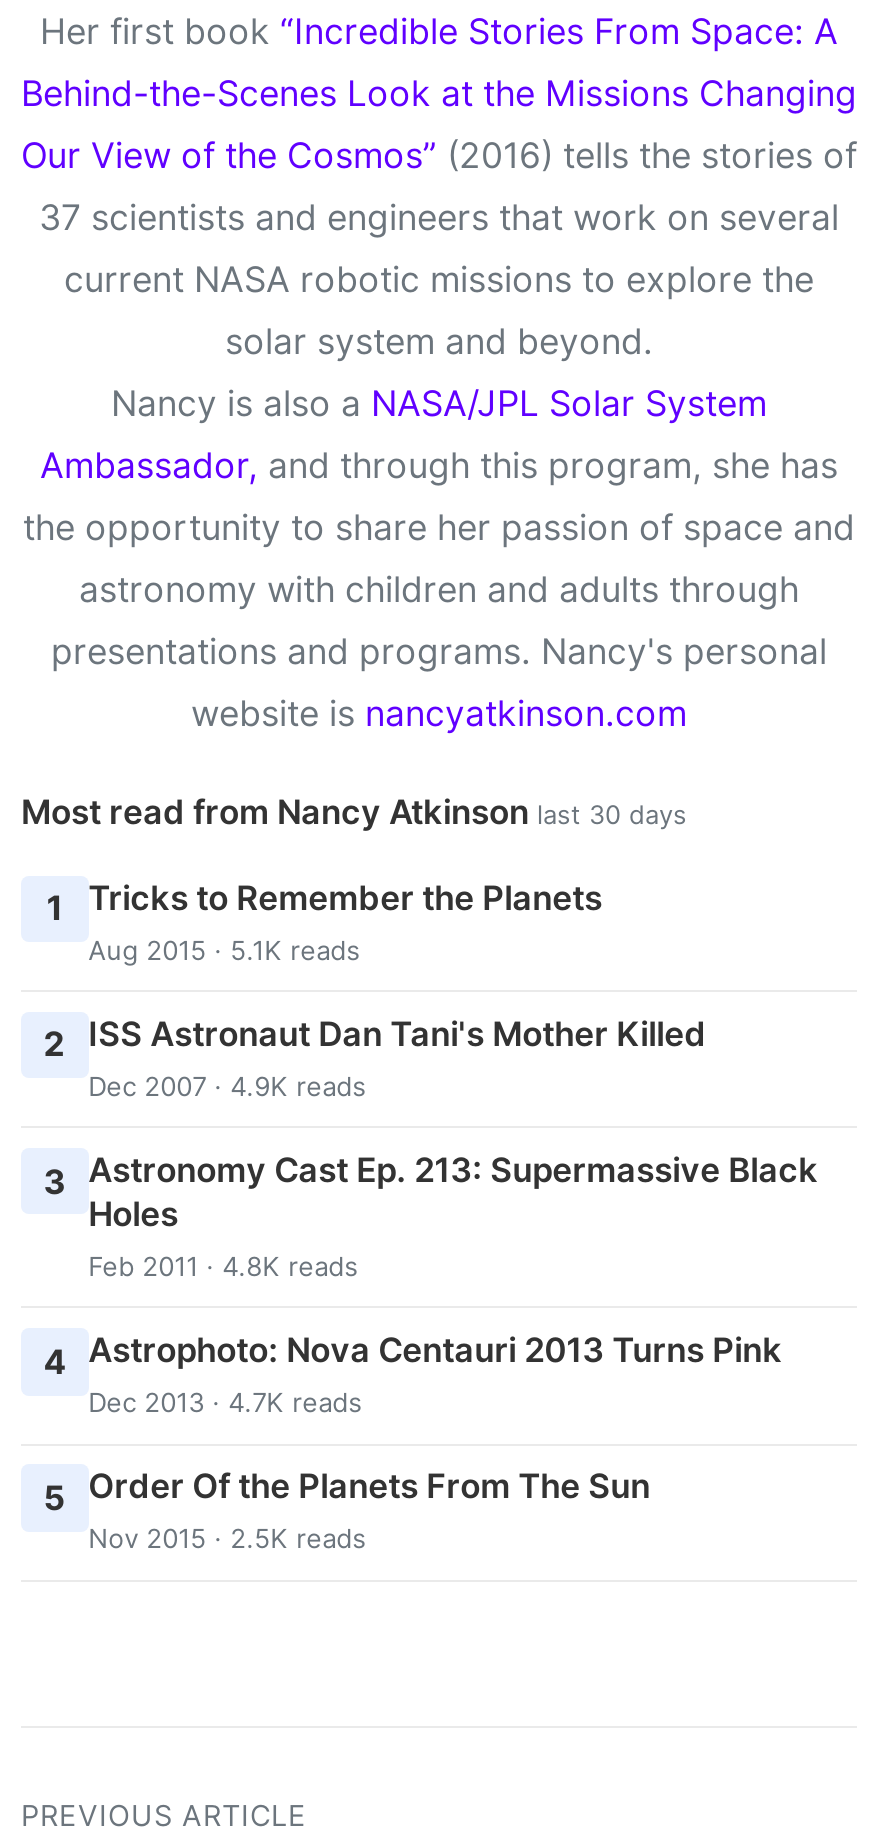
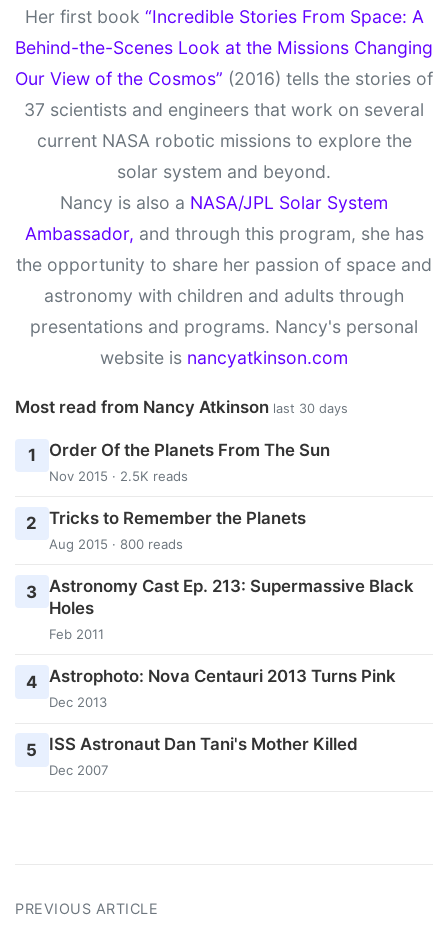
[88,877,602,965] Tricks to Remember the Planets | Aug 2015 · 5.1K reads -> [49,439,330,483] Order Of the Planets From The Sun | Nov 2015 · 2.5K reads
[44,1013,706,1101] 2 ISS Astronaut Dan Tani's Mother Killed | Dec 2007 · 4.9K reads -> [26,508,306,552] 2 Tricks to Remember the Planets | Aug 2015 · 800 reads
[88,1250,358,1282] Feb 2011 · 4.8K reads -> [49,626,104,642] Feb 2011
[88,1386,362,1418] Dec 2013 · 4.7K reads -> [49,694,107,710] Dec 2013
[44,1466,650,1554] 5 Order Of the Planets From The Sun | Nov 2015 · 2.5K reads -> [26,734,358,778] 5 ISS Astronaut Dan Tani's Mother Killed | Dec 2007

